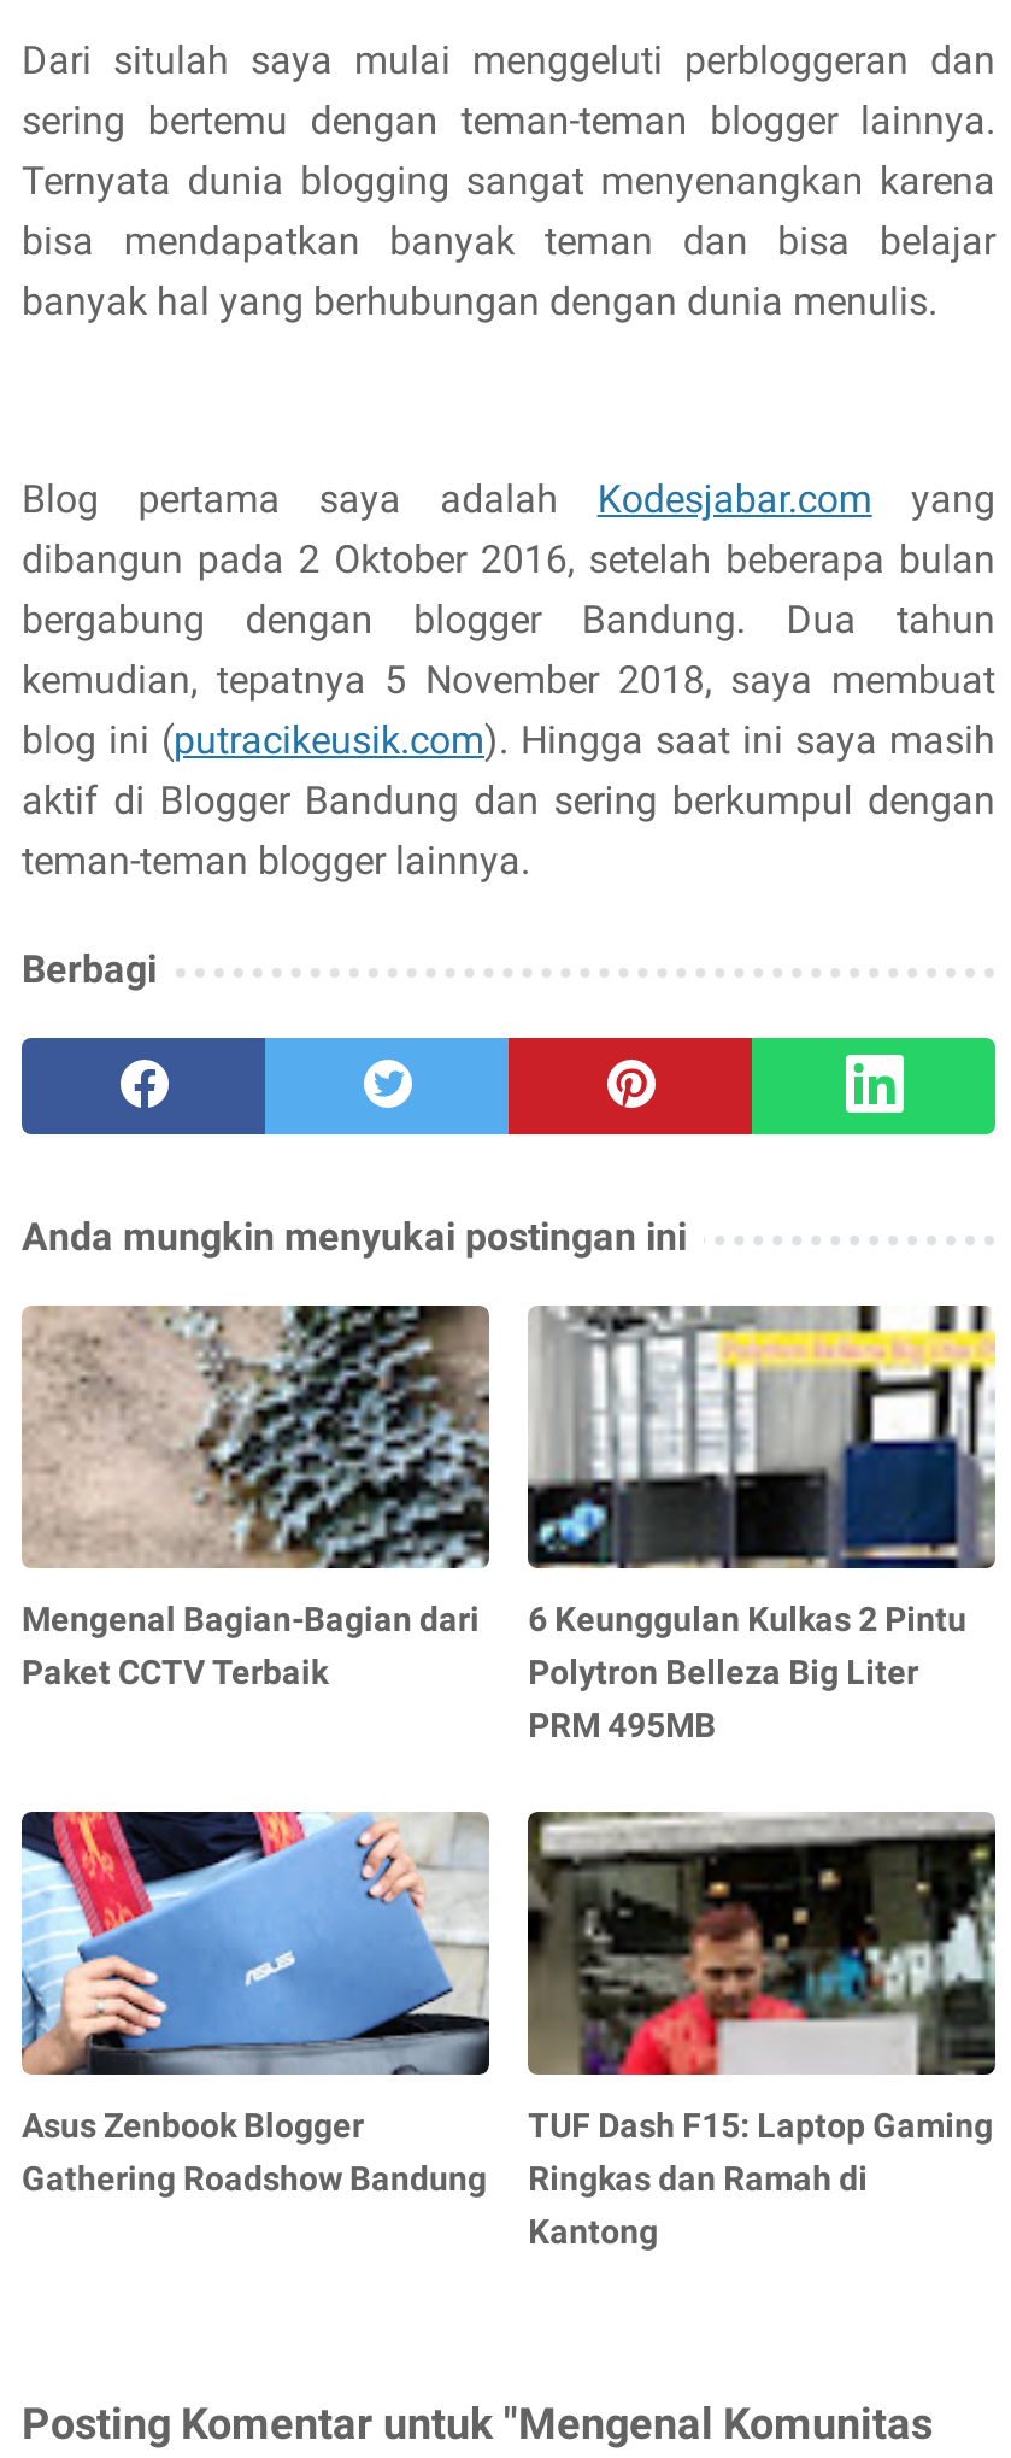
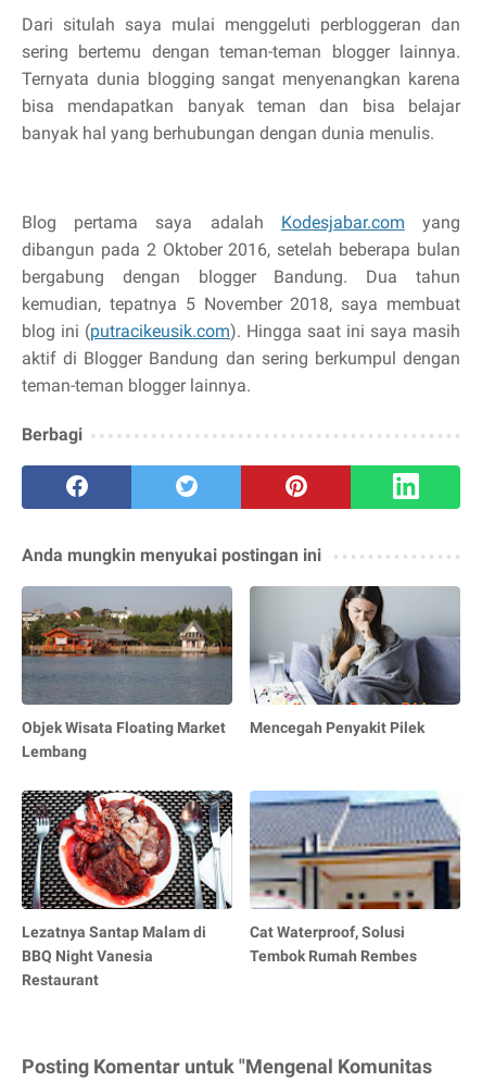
[22,1303,492,1690] [image] | Mengenal Bagian-Bagian dari | Paket CCTV Terbaik -> [22,586,232,760] [image] | Objek Wisata Floating Market | Lembang
[525,1303,995,1743] [image] | 6 Keunggulan Kulkas 2 Pintu | Polytron Belleza Big Liter | PRM 495MB -> [250,586,460,736] [image] | Mencegah Penyakit Pilek
[19,1809,492,2197] [image] | Asus Zenbook Blogger | Gathering Roadshow Bandung -> [21,789,233,988] [image] | Lezatnya Santap Malam di | BBQ Night Vanesia | Restaurant
[528,1809,998,2250] [image] | TUF Dash F15: Laptop Gaming | Ringkas dan Ramah di | Kantong -> [249,791,460,964] [image] | Cat Waterproof, Solusi | Tembok Rumah Rembes

